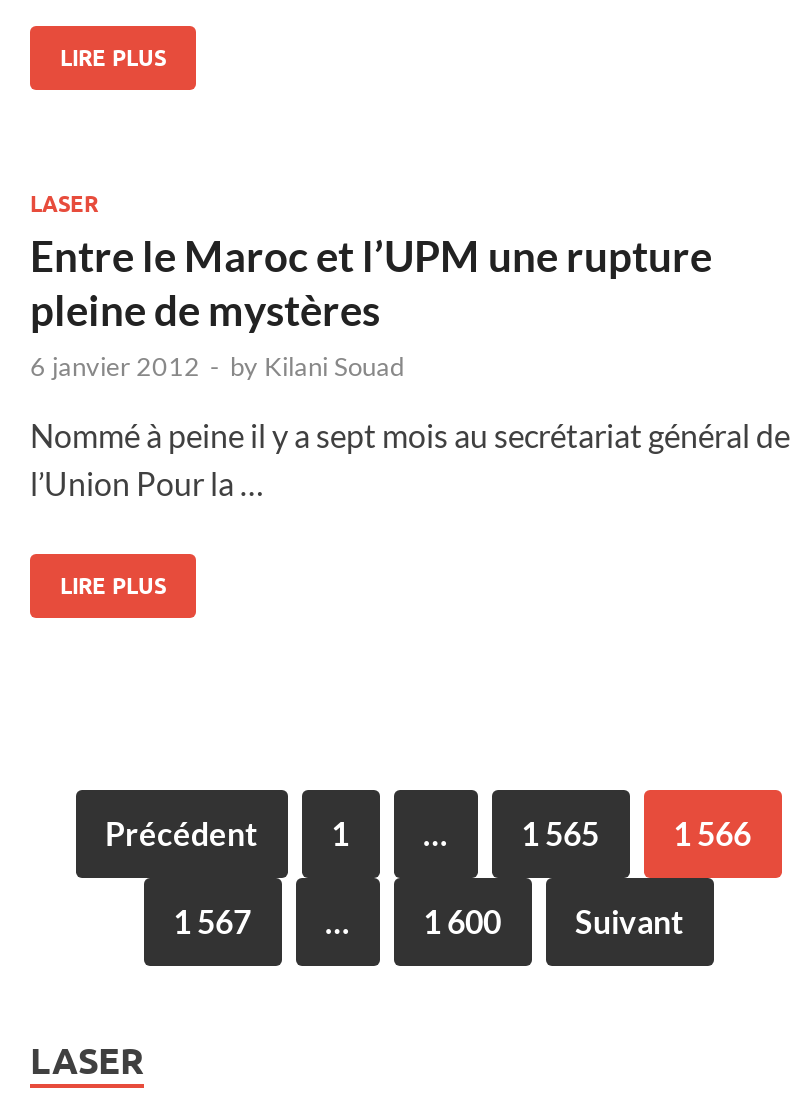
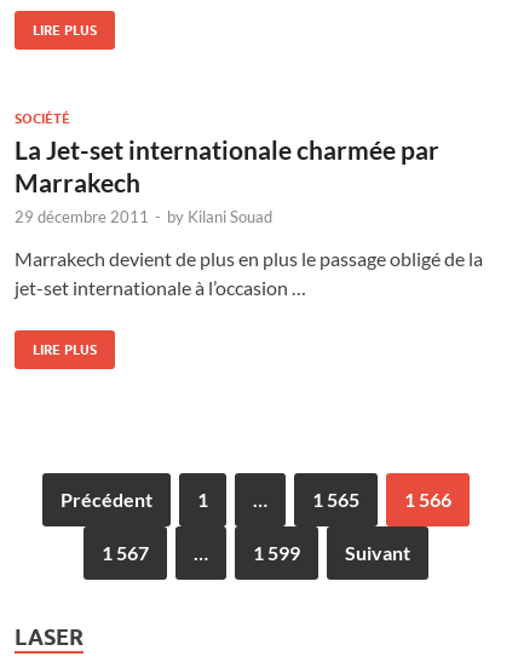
[30,190,712,382] LASER | Entre le Maroc et l’UPM une rupture | pleine de mystères | 6 janvier 2012 - by Kilani Souad -> [15,110,439,226] SOCIÉTÉ | La Jet-set internationale charmée par | Marrakech | 29 décembre 2011 - by Kilani Souad
[30,416,790,502] Nommé à peine il y a sept mois au secrétariat général de | l’Union Pour la … -> [15,247,483,299] Marrakech devient de plus en plus le passage obligé de la | jet-set internationale à l’occasion …
[423,902,501,940] 1 600 -> [252,541,300,564] 1 599

